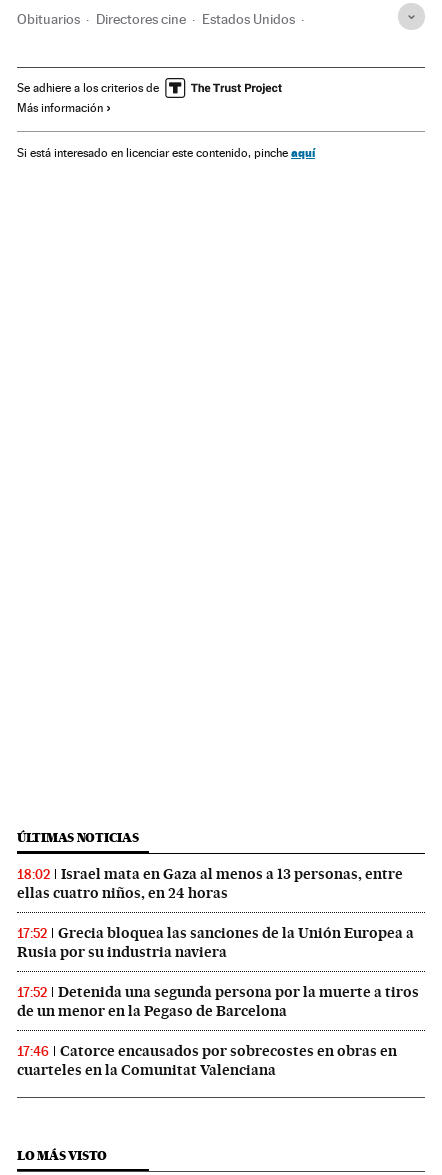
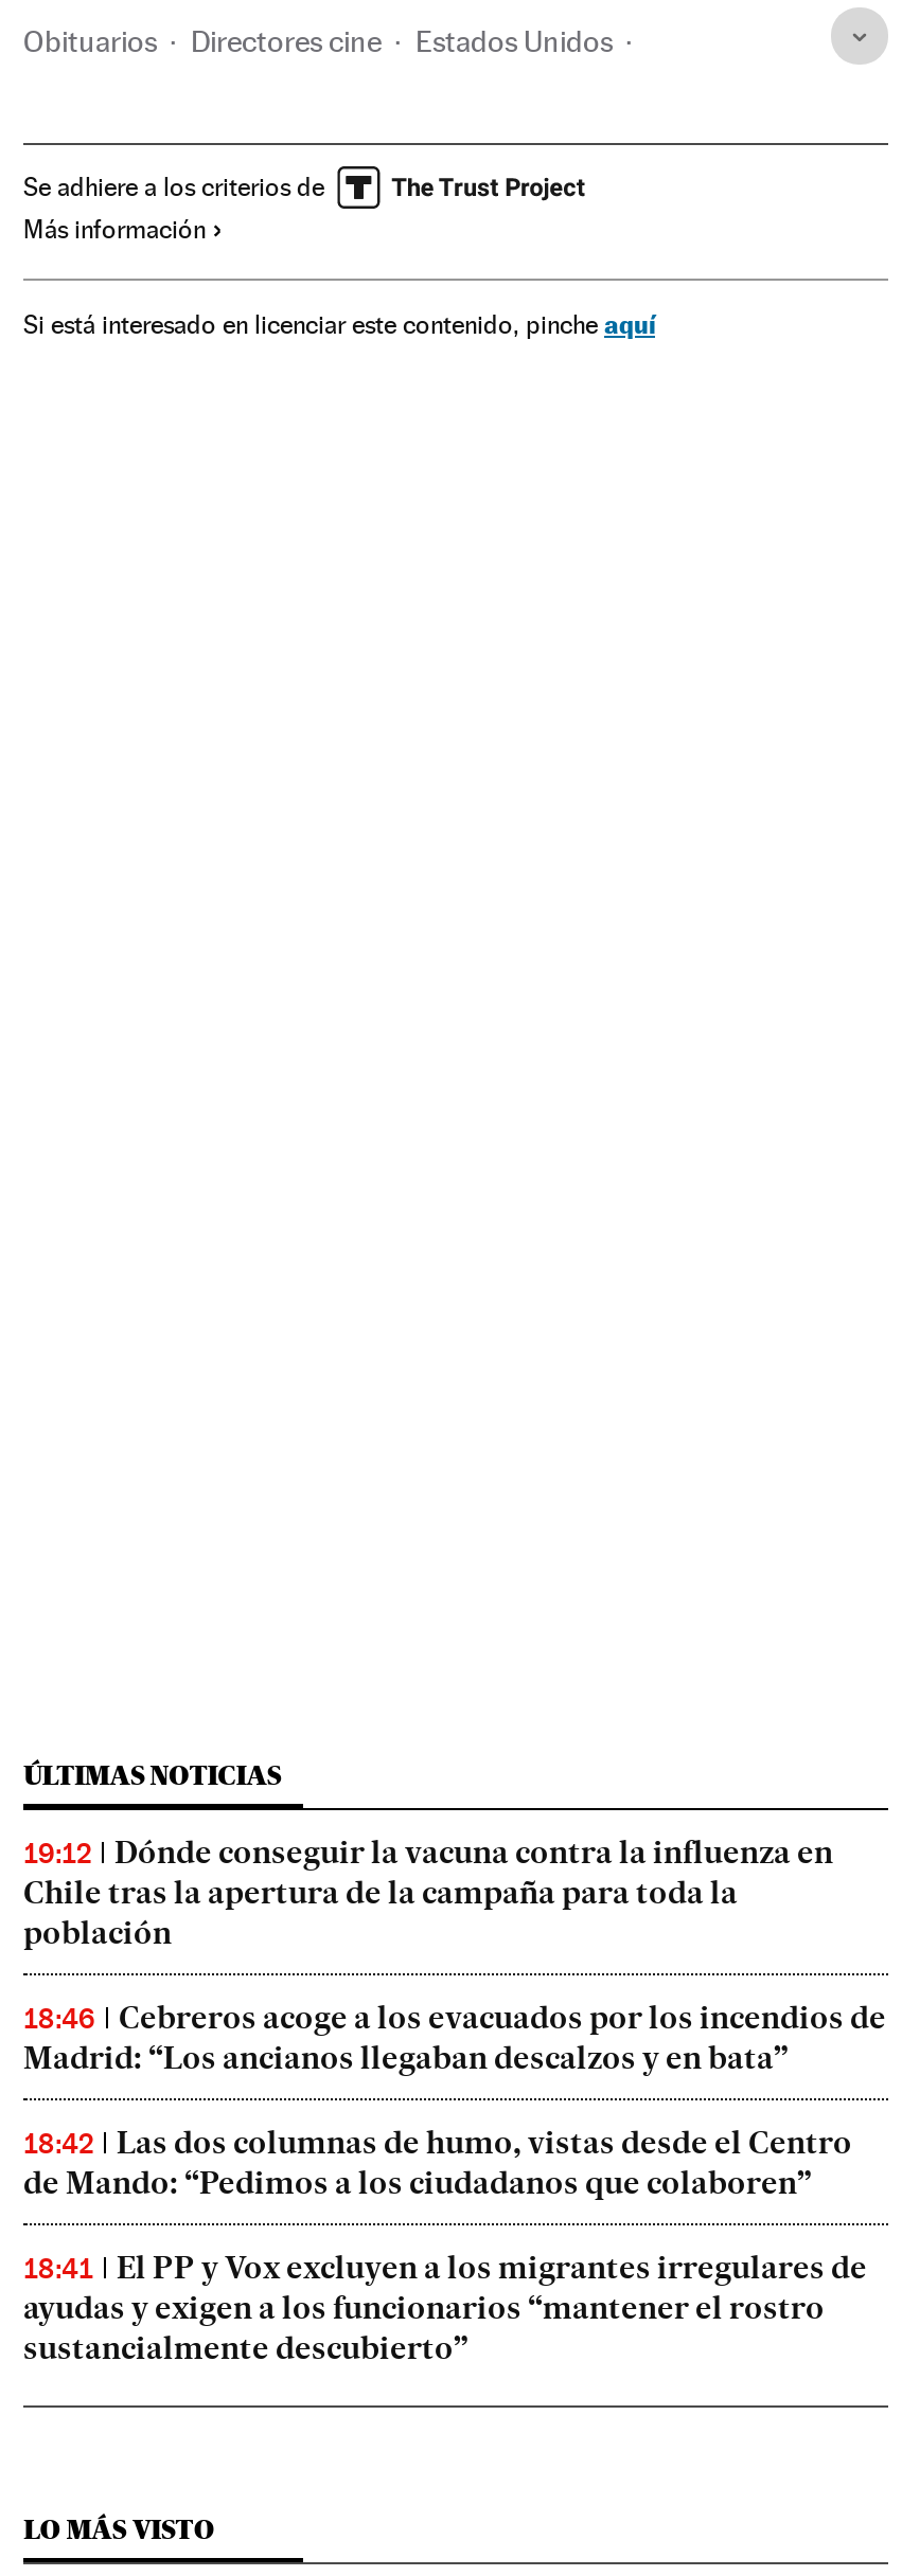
[17,865,403,902] 18:02 | Israel mata en Gaza al menos a 13 personas, entre | ellas cuatro niños, en 24 horas -> [23,1834,833,1952] 19:12 | Dónde conseguir la vacuna contra la influenza en | Chile tras la apertura de la campaña para toda la | población
[17,924,414,961] 17:52 | Grecia bloquea las sanciones de la Unión Europea a | Rusia por su industria naviera -> [23,1999,886,2077] 18:46 | Cebreros acoge a los evacuados por los incendios de | Madrid: “Los ancianos llegaban descalzos y en bata”
[17,983,419,1020] 17:52 | Detenida una segunda persona por la muerte a tiros | de un menor en la Pegaso de Barcelona -> [23,2124,852,2202] 18:42 | Las dos columnas de humo, vistas desde el Centro | de Mando: “Pedimos a los ciudadanos que colaboren”
[17,1042,397,1079] 17:46 | Catorce encausados por sobrecostes en obras en | cuarteles en la Comunitat Valenciana -> [23,2249,867,2368] 18:41 | El PP y Vox excluyen a los migrantes irregulares de | ayudas y exigen a los funcionarios “mantener el rostro | sustancialmente descubierto”

